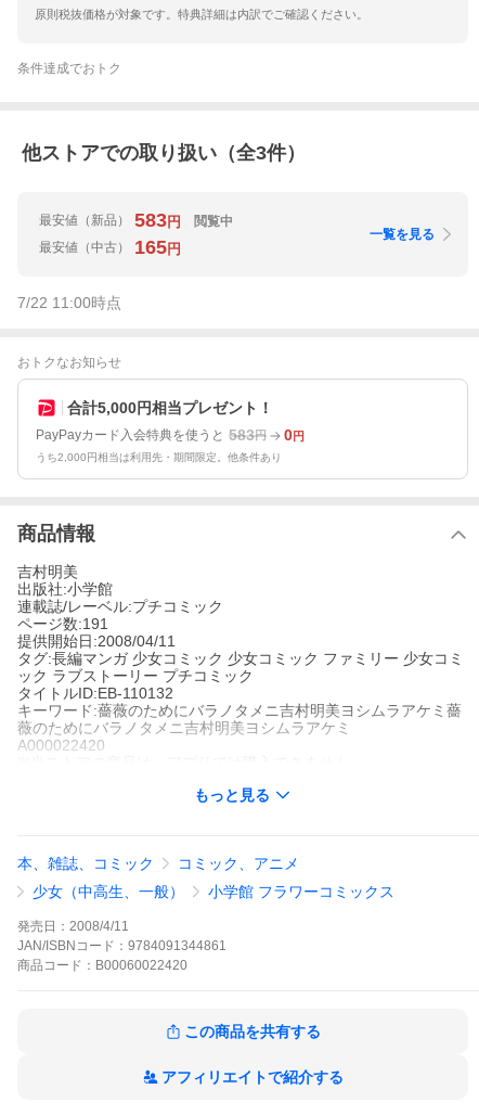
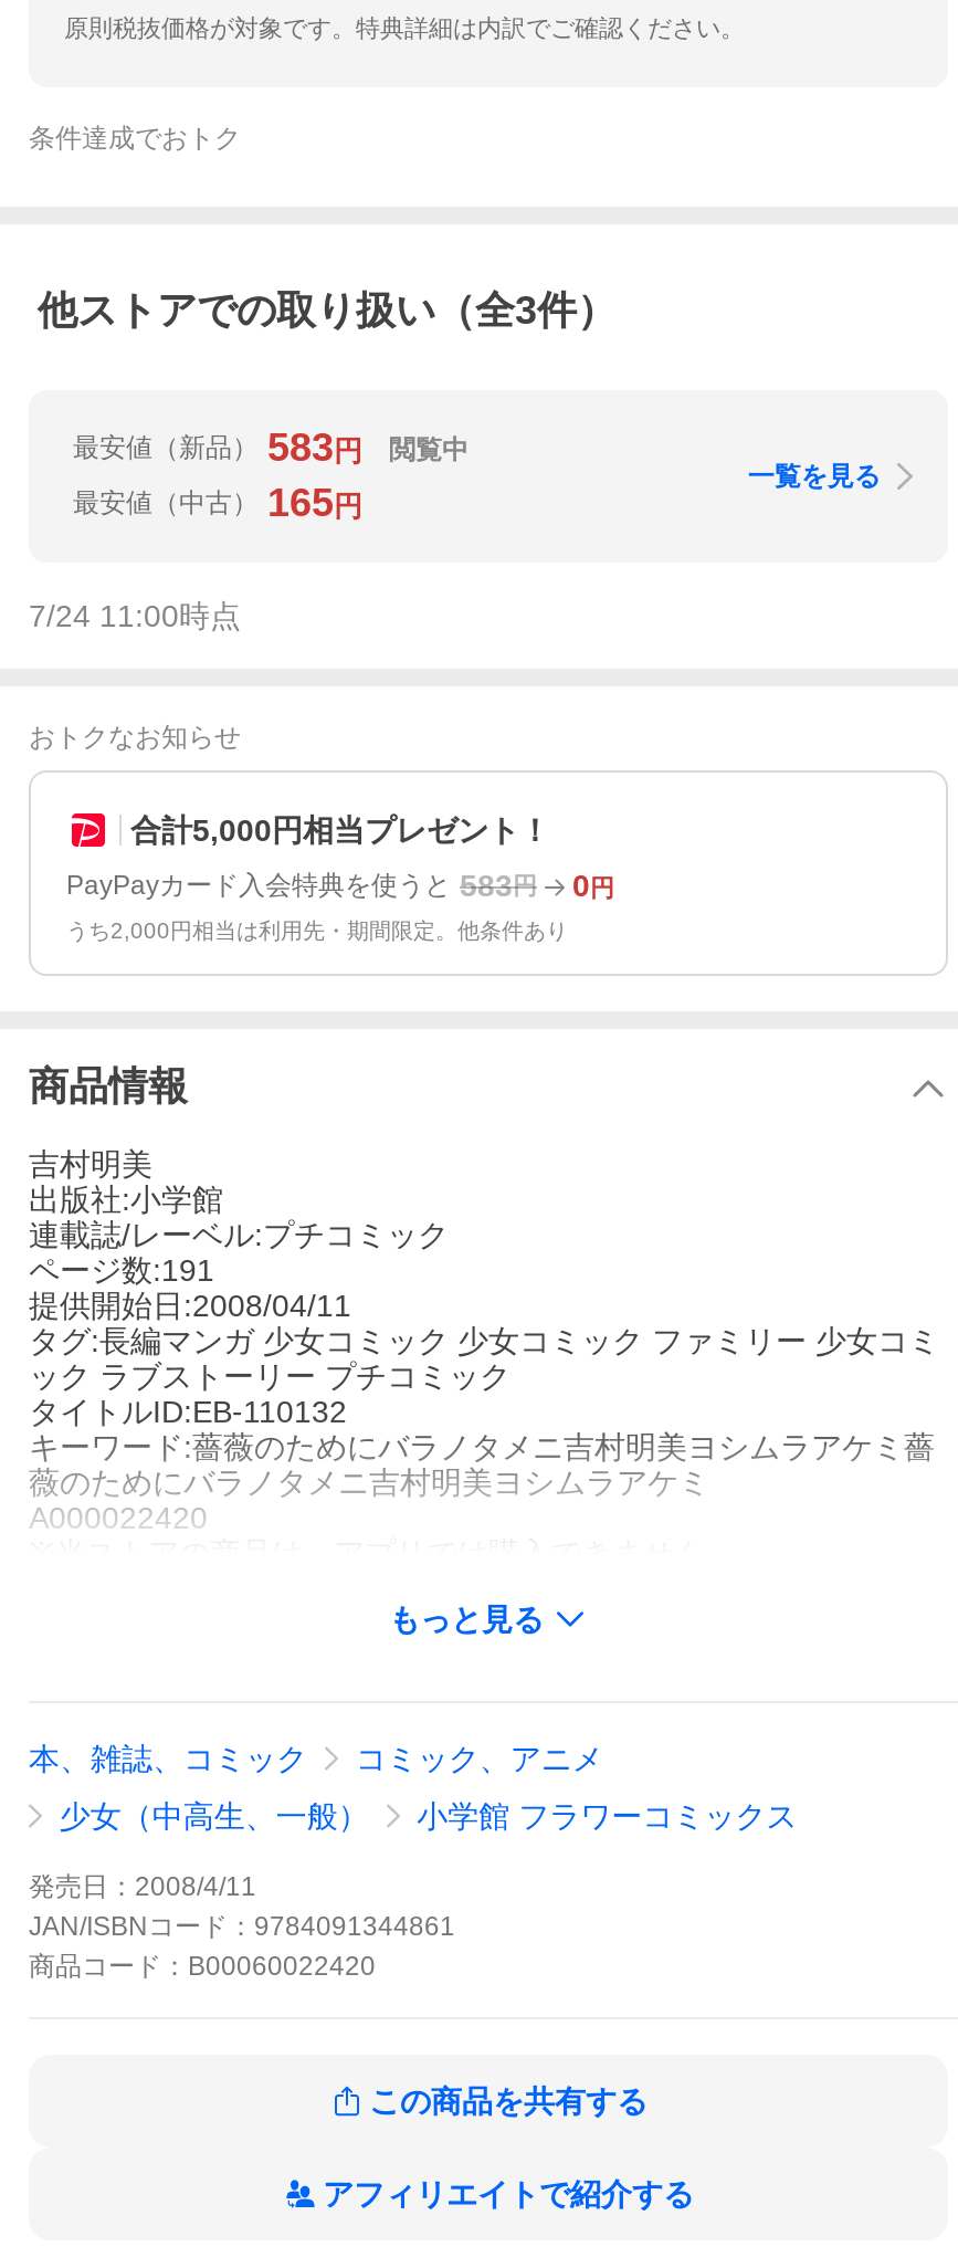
[17,294,121,311] 7/22 11:00時点 -> [29,598,241,633] 7/24 11:00時点

